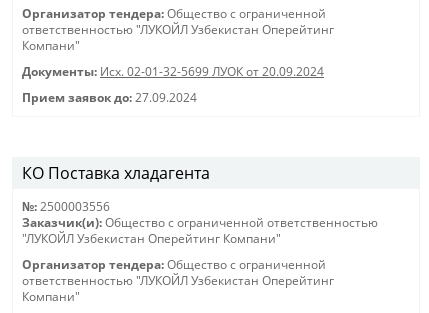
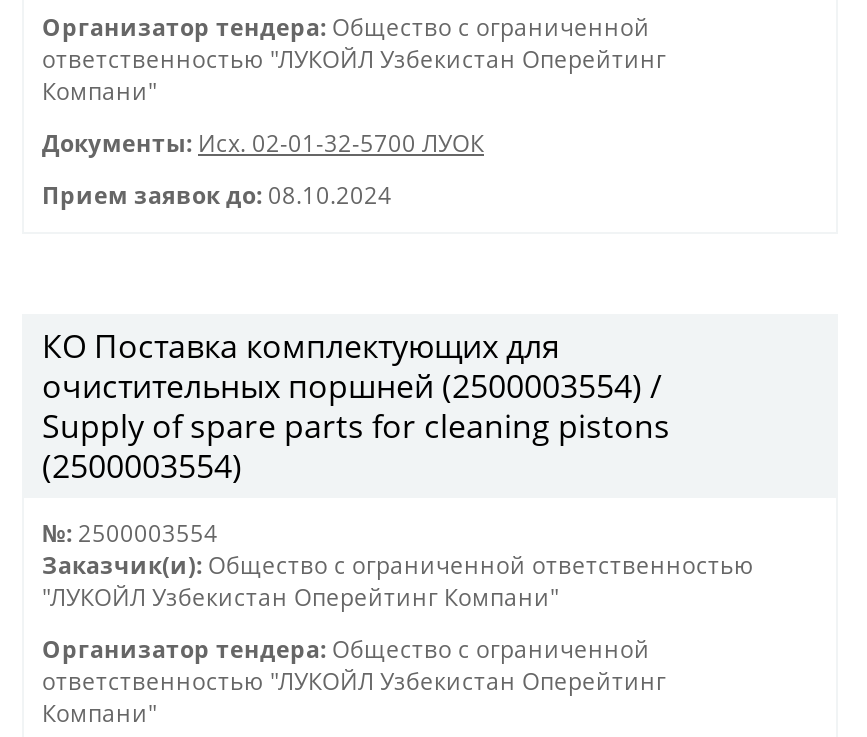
[22,64,324,79] Документы: Исх. 02-01-32-5699 ЛУОК от 20.09.2024 -> [42,128,484,158] Документы: Исх. 02-01-32-5700 ЛУОК
[22,90,197,105] Прием заявок до: 27.09.2024 -> [42,180,392,210] Прием заявок до: 08.10.2024
[22,162,210,184] КО Поставка хладагента -> [42,324,670,488] КО Поставка комплектующих для | очистительных поршней (2500003554) / | Supply of spare parts for cleaning pistons | (2500003554)
[22,199,110,214] №: 2500003556 -> [42,518,218,548] №: 2500003554

